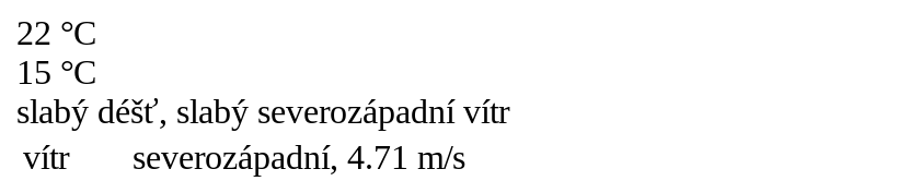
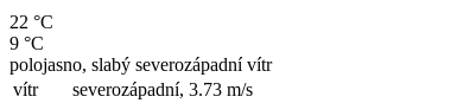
[16,53,509,129] 15 °C | slabý déšť, slabý severozápadní vítr -> [9,33,272,75] 9 °C | polojasno, slabý severozápadní vítr
[133,138,465,175] severozápadní, 4.71 m/s -> [72,80,253,100] severozápadní, 3.73 m/s

